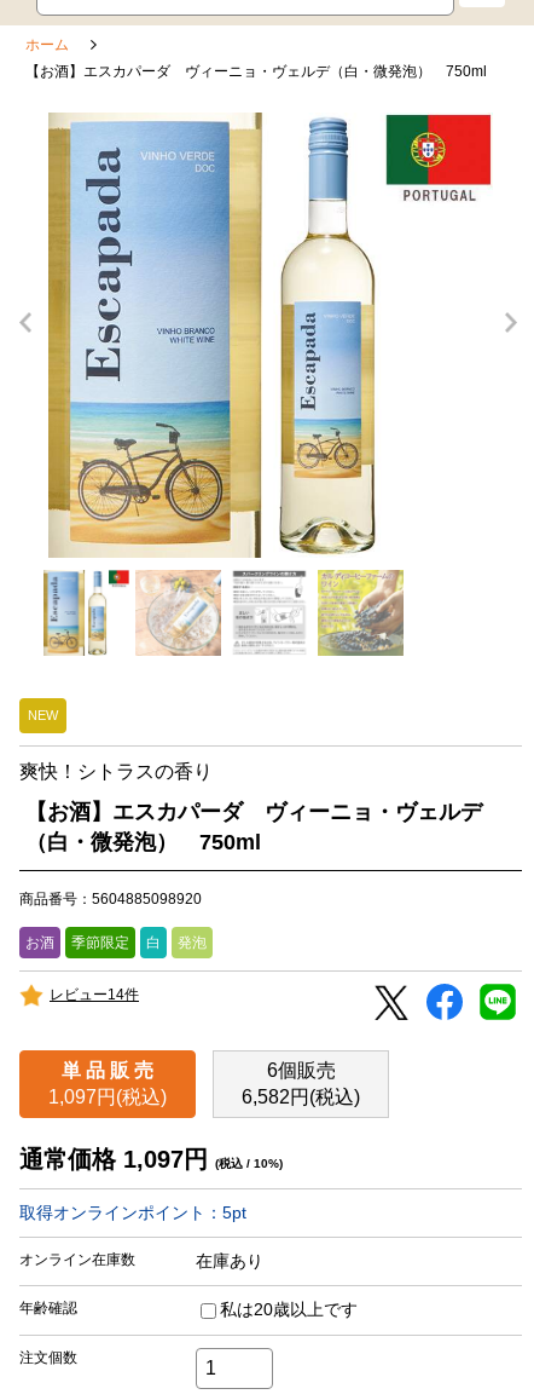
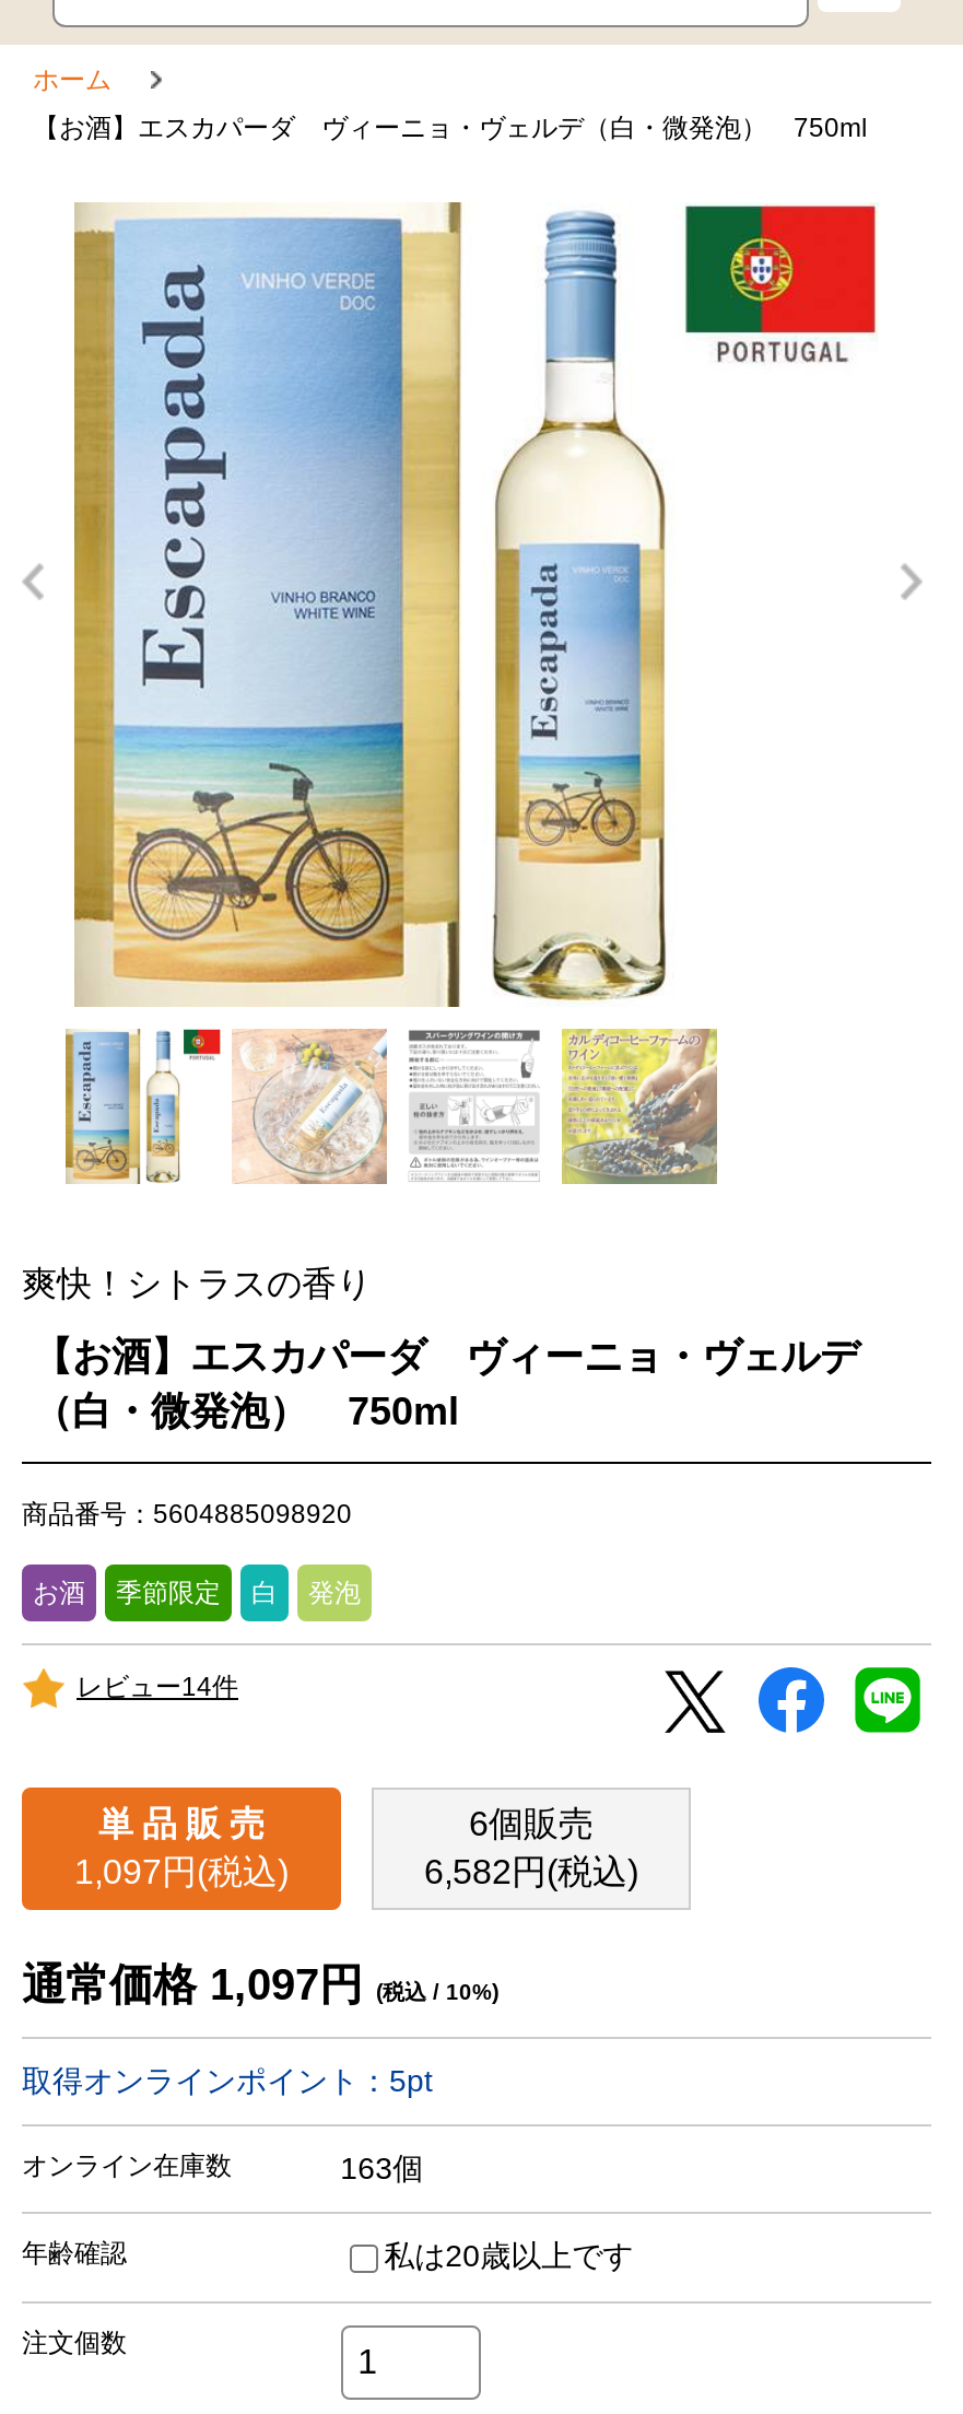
[28,708,58,722] NEW -> none
[195,1251,263,1270] 在庫あり -> [340,2150,423,2185] 163個

